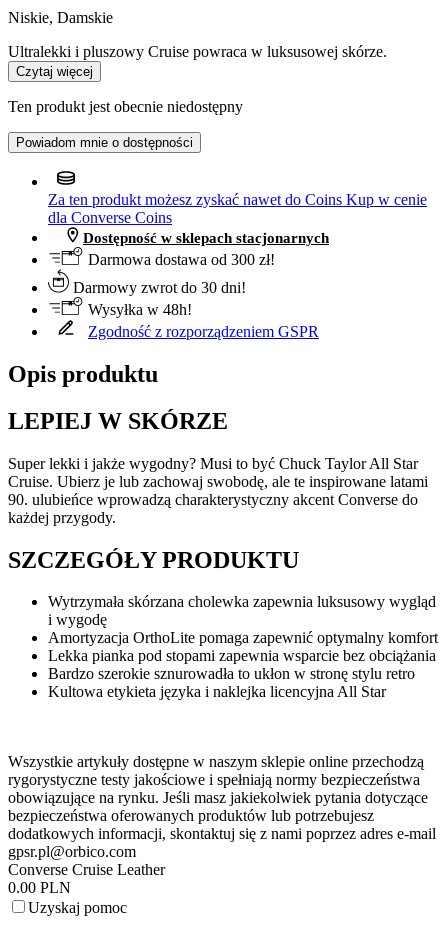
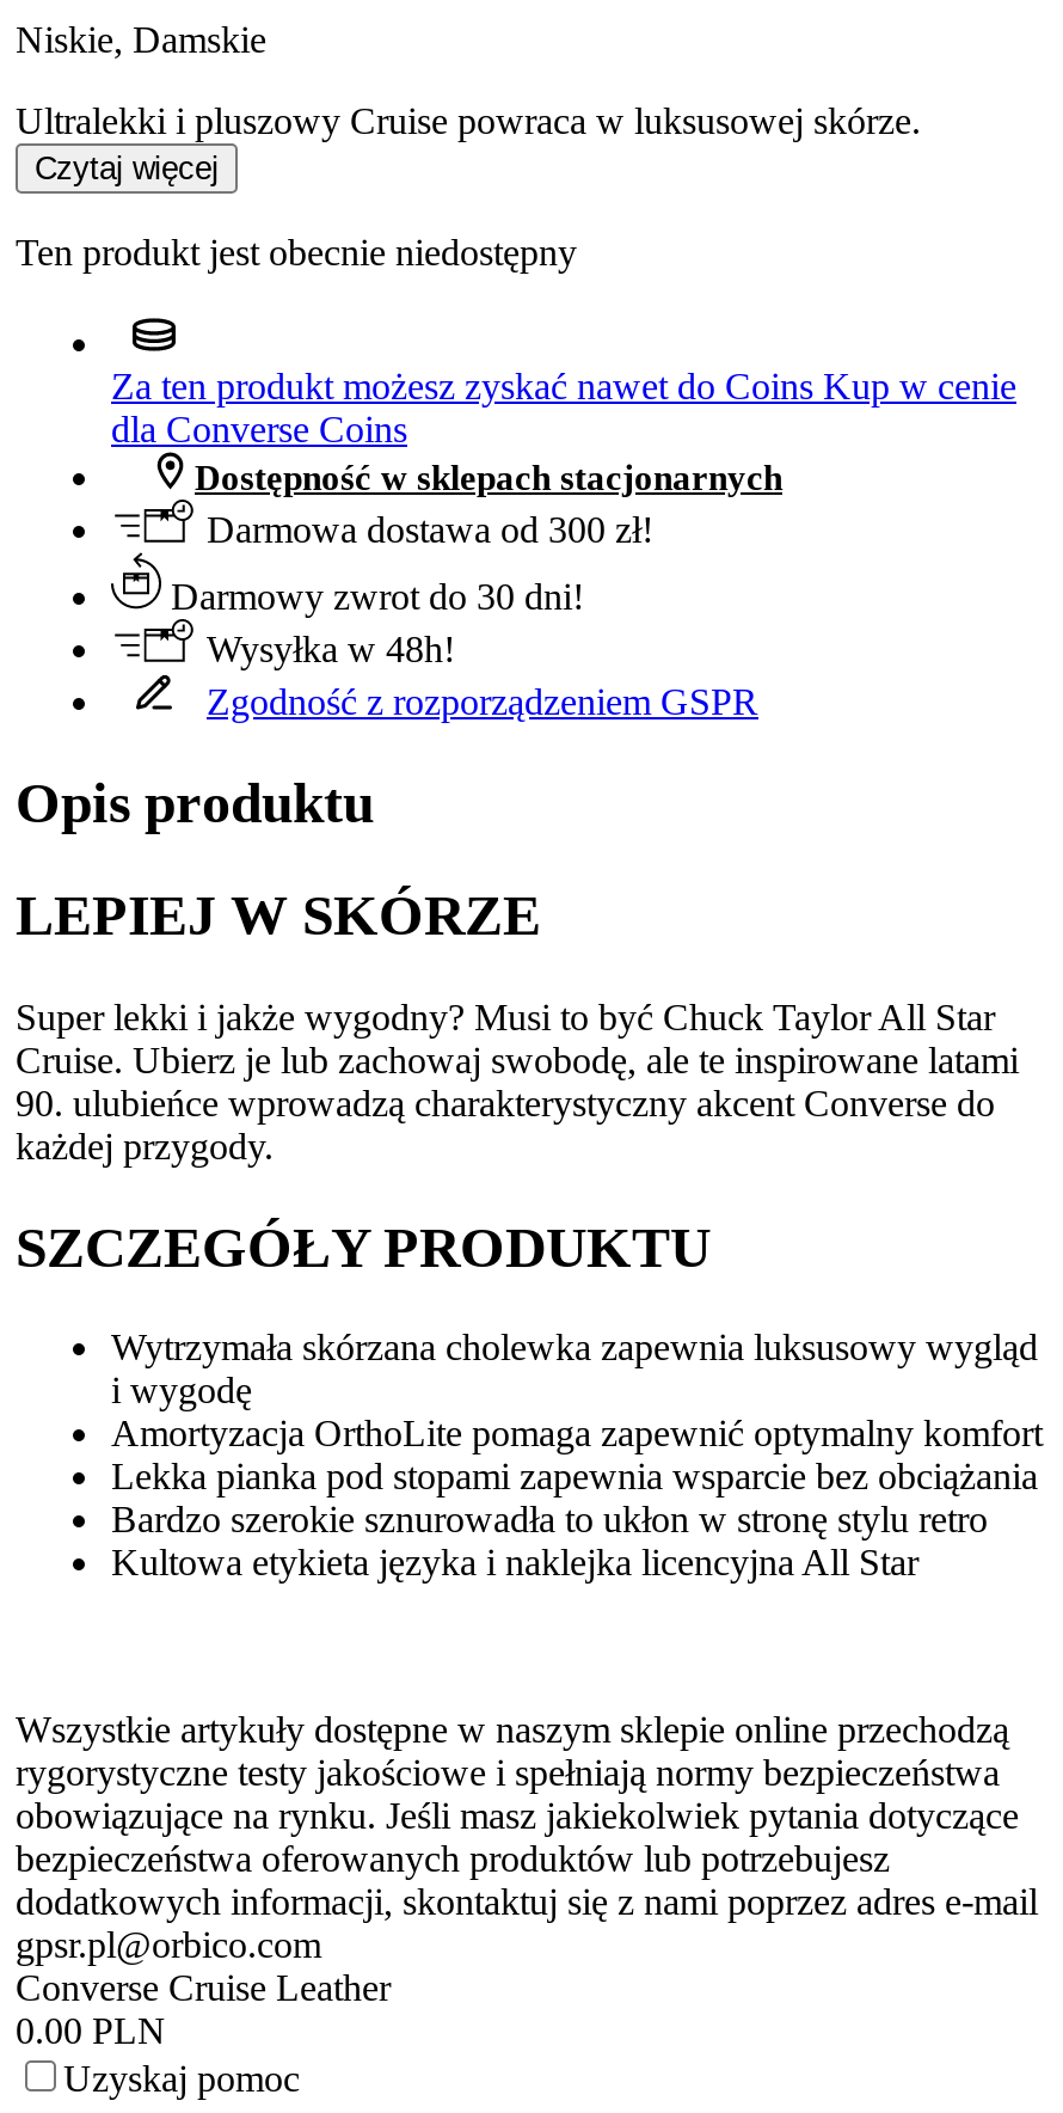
[16,135,193,150] Powiadom mnie o dostępności -> none

